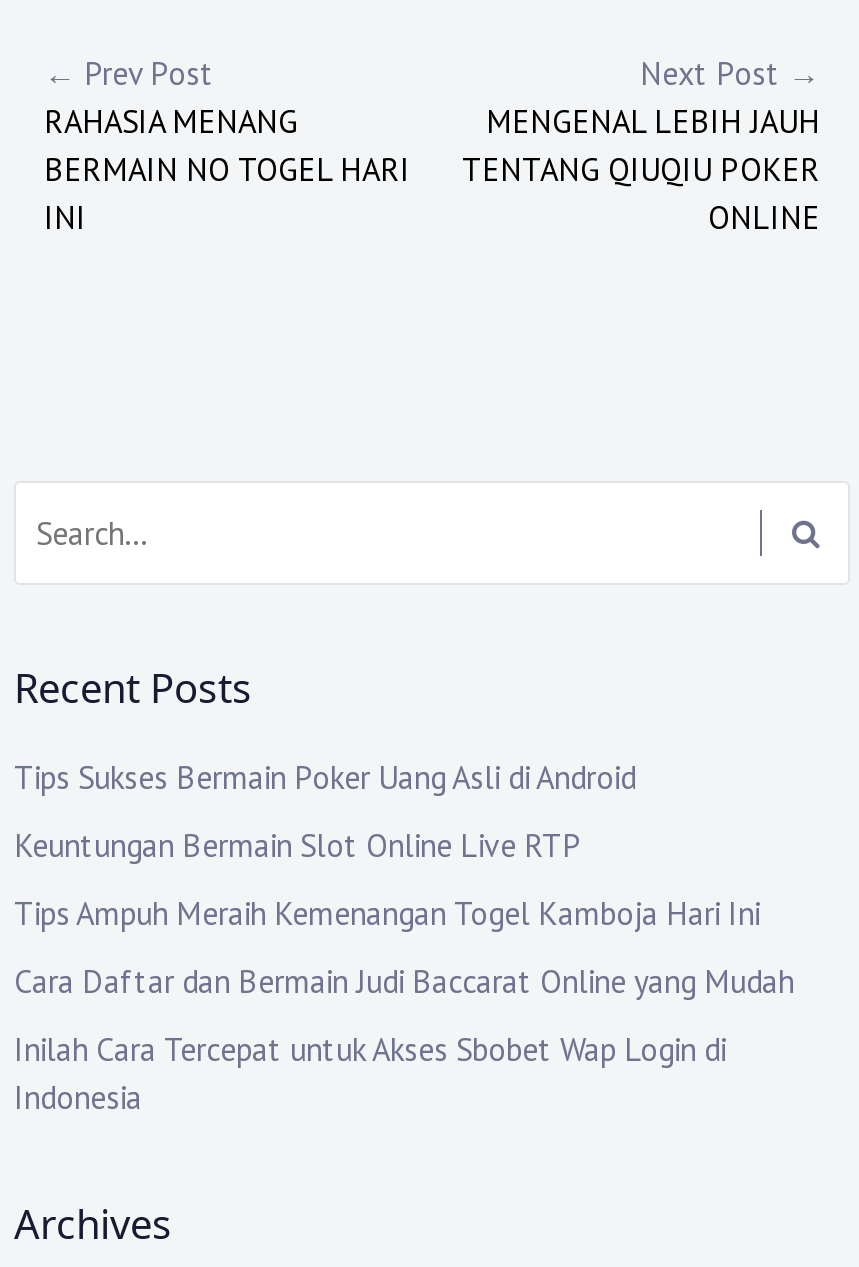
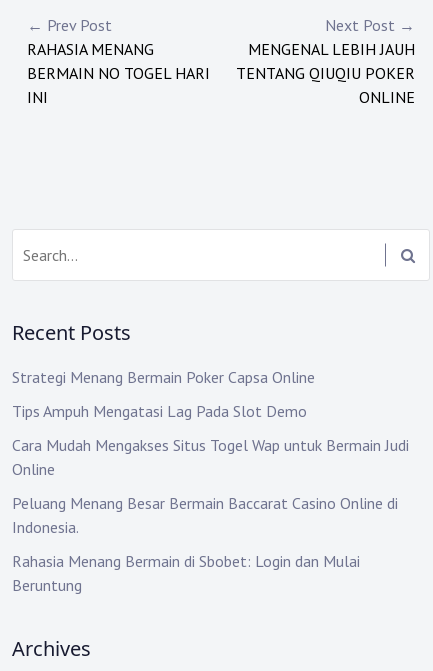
[14,758,636,798] Tips Sukses Bermain Poker Uang Asli di Android -> [12,367,315,387] Strategi Menang Bermain Poker Capsa Online
[14,826,582,866] Keuntungan Bermain Slot Online Live RTP -> [12,401,307,421] Tips Ampuh Mengatasi Lag Pada Slot Demo
[14,894,760,934] Tips Ampuh Meraih Kemenangan Togel Kamboja Hari Ini -> [12,435,409,479] Cara Mudah Mengakses Situs Togel Wap untuk Bermain Judi | Online
[14,962,794,1002] Cara Daftar dan Bermain Judi Baccarat Online yang Mudah -> [12,493,398,537] Peluang Menang Besar Bermain Baccarat Casino Online di | Indonesia.
[14,1030,726,1118] Inilah Cara Tercepat untuk Akses Sbobet Wap Login di | Indonesia -> [12,551,360,595] Rahasia Menang Bermain di Sbobet: Login dan Mulai | Beruntung

